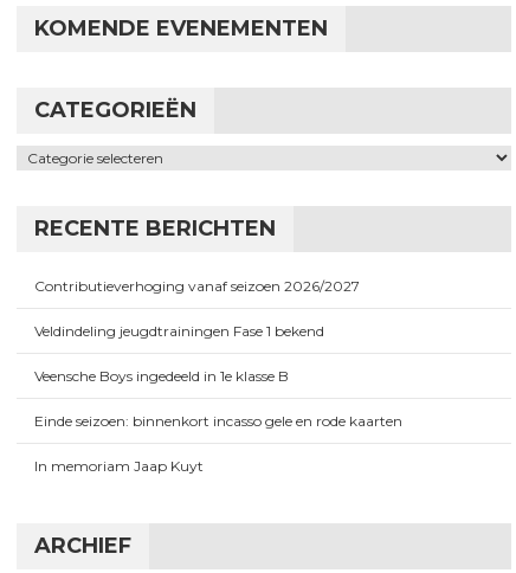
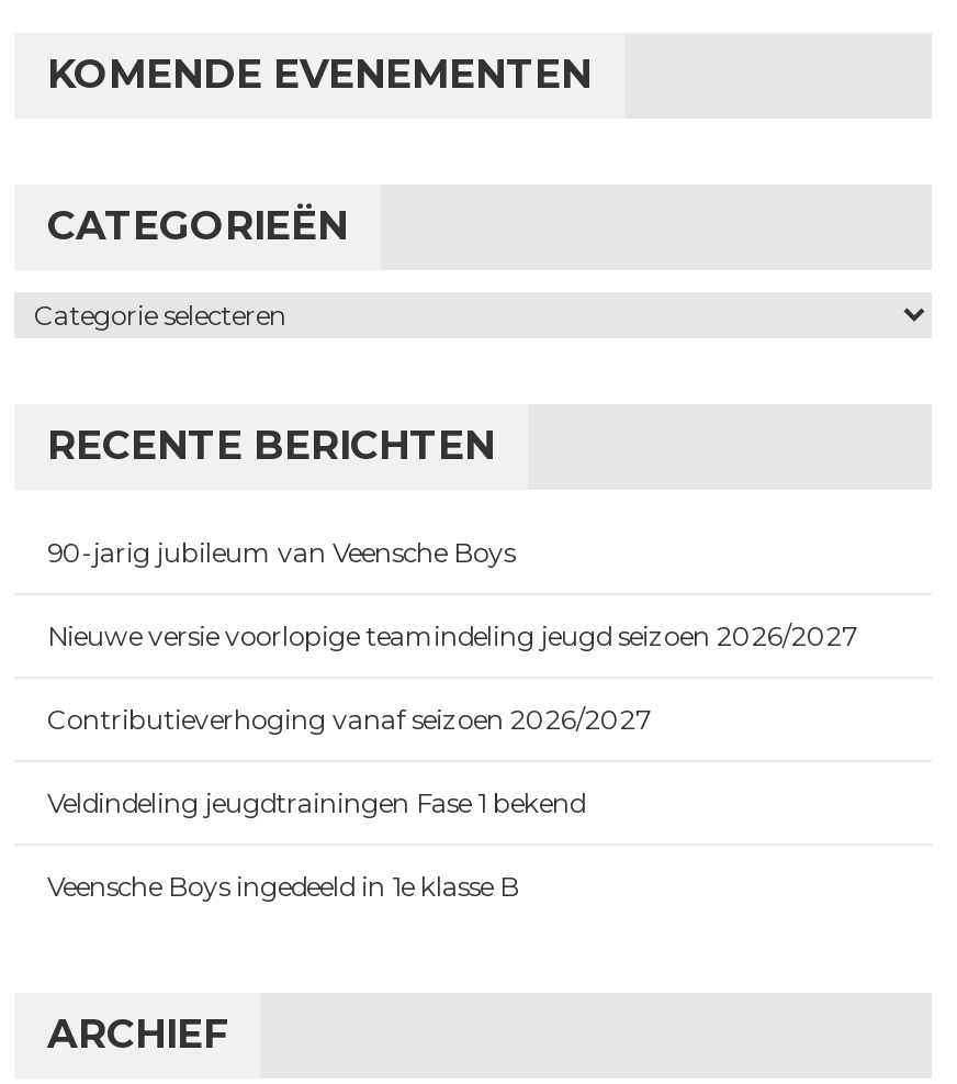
none -> [47,536,857,652] 90-jarig jubileum van Veensche Boys | Nieuwe versie voorlopige teamindeling jeugd seizoen 2026/2027
moved [34,277,360,385] -> [47,702,651,902]: Contributieverhoging vanaf seizoen 2026/2027 | Veldindeling jeugdtrainingen Fase 1 bekend | Veensche Boys ingedeeld in 1e klasse B
[34,412,402,475] Einde seizoen: binnenkort incasso gele en rode kaarten | In memoriam Jaap Kuyt -> none

